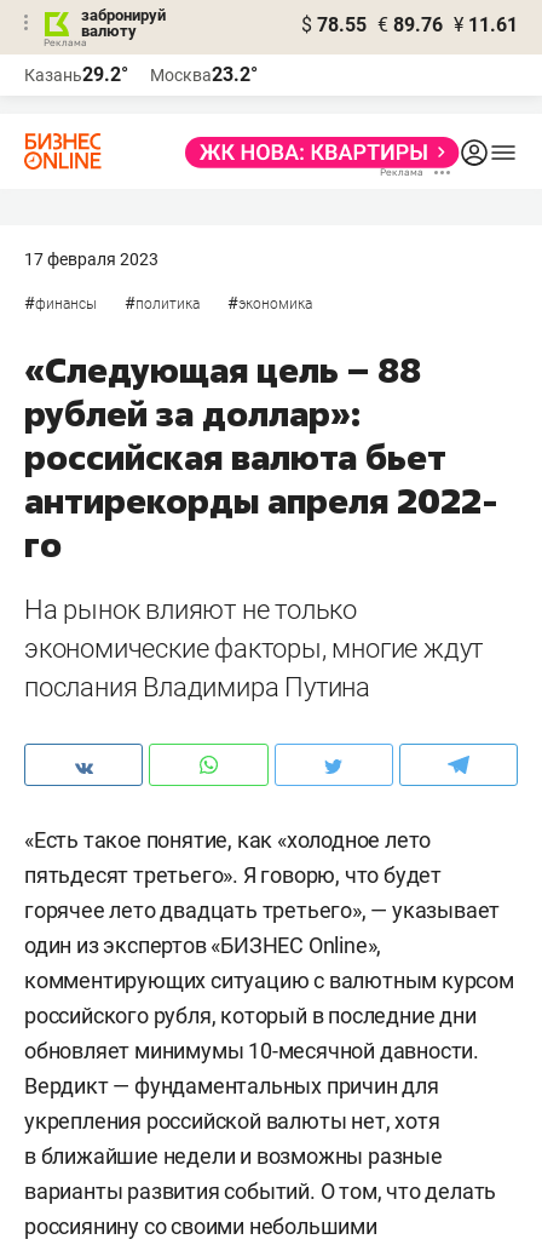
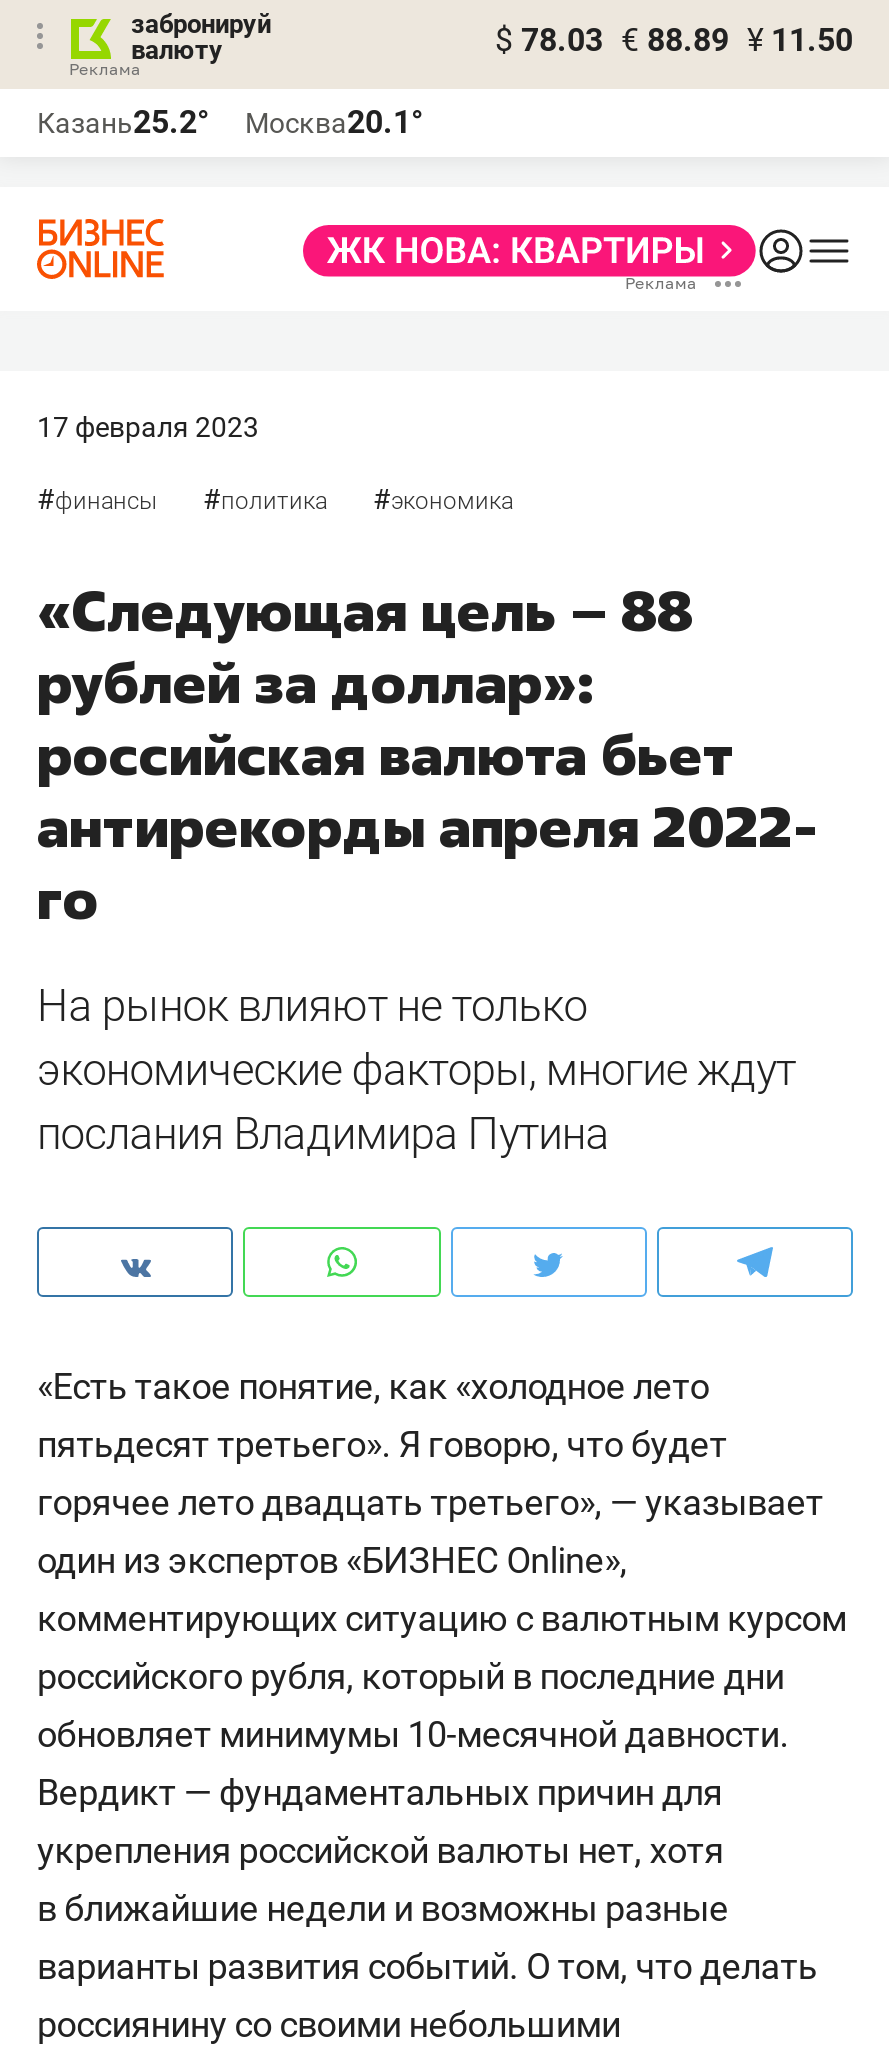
[301,13,518,36] $ 78.55 € 89.76 ¥ 11.61 -> [495,21,853,59] $ 78.03 € 88.89 ¥ 11.50
[24,63,128,86] Казань29.2° -> [37,103,209,141] Казань25.2°
[150,63,258,86] Москва23.2° -> [245,103,423,141] Москва20.1°

